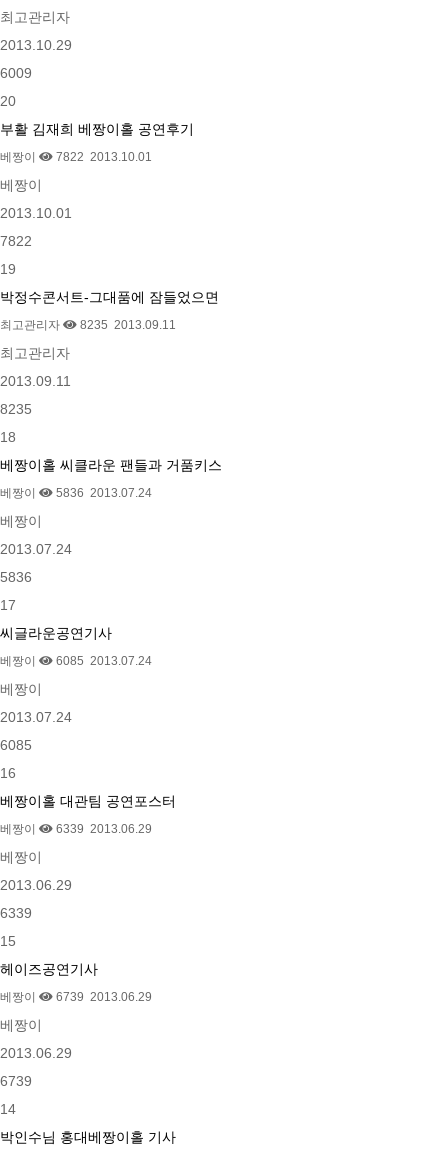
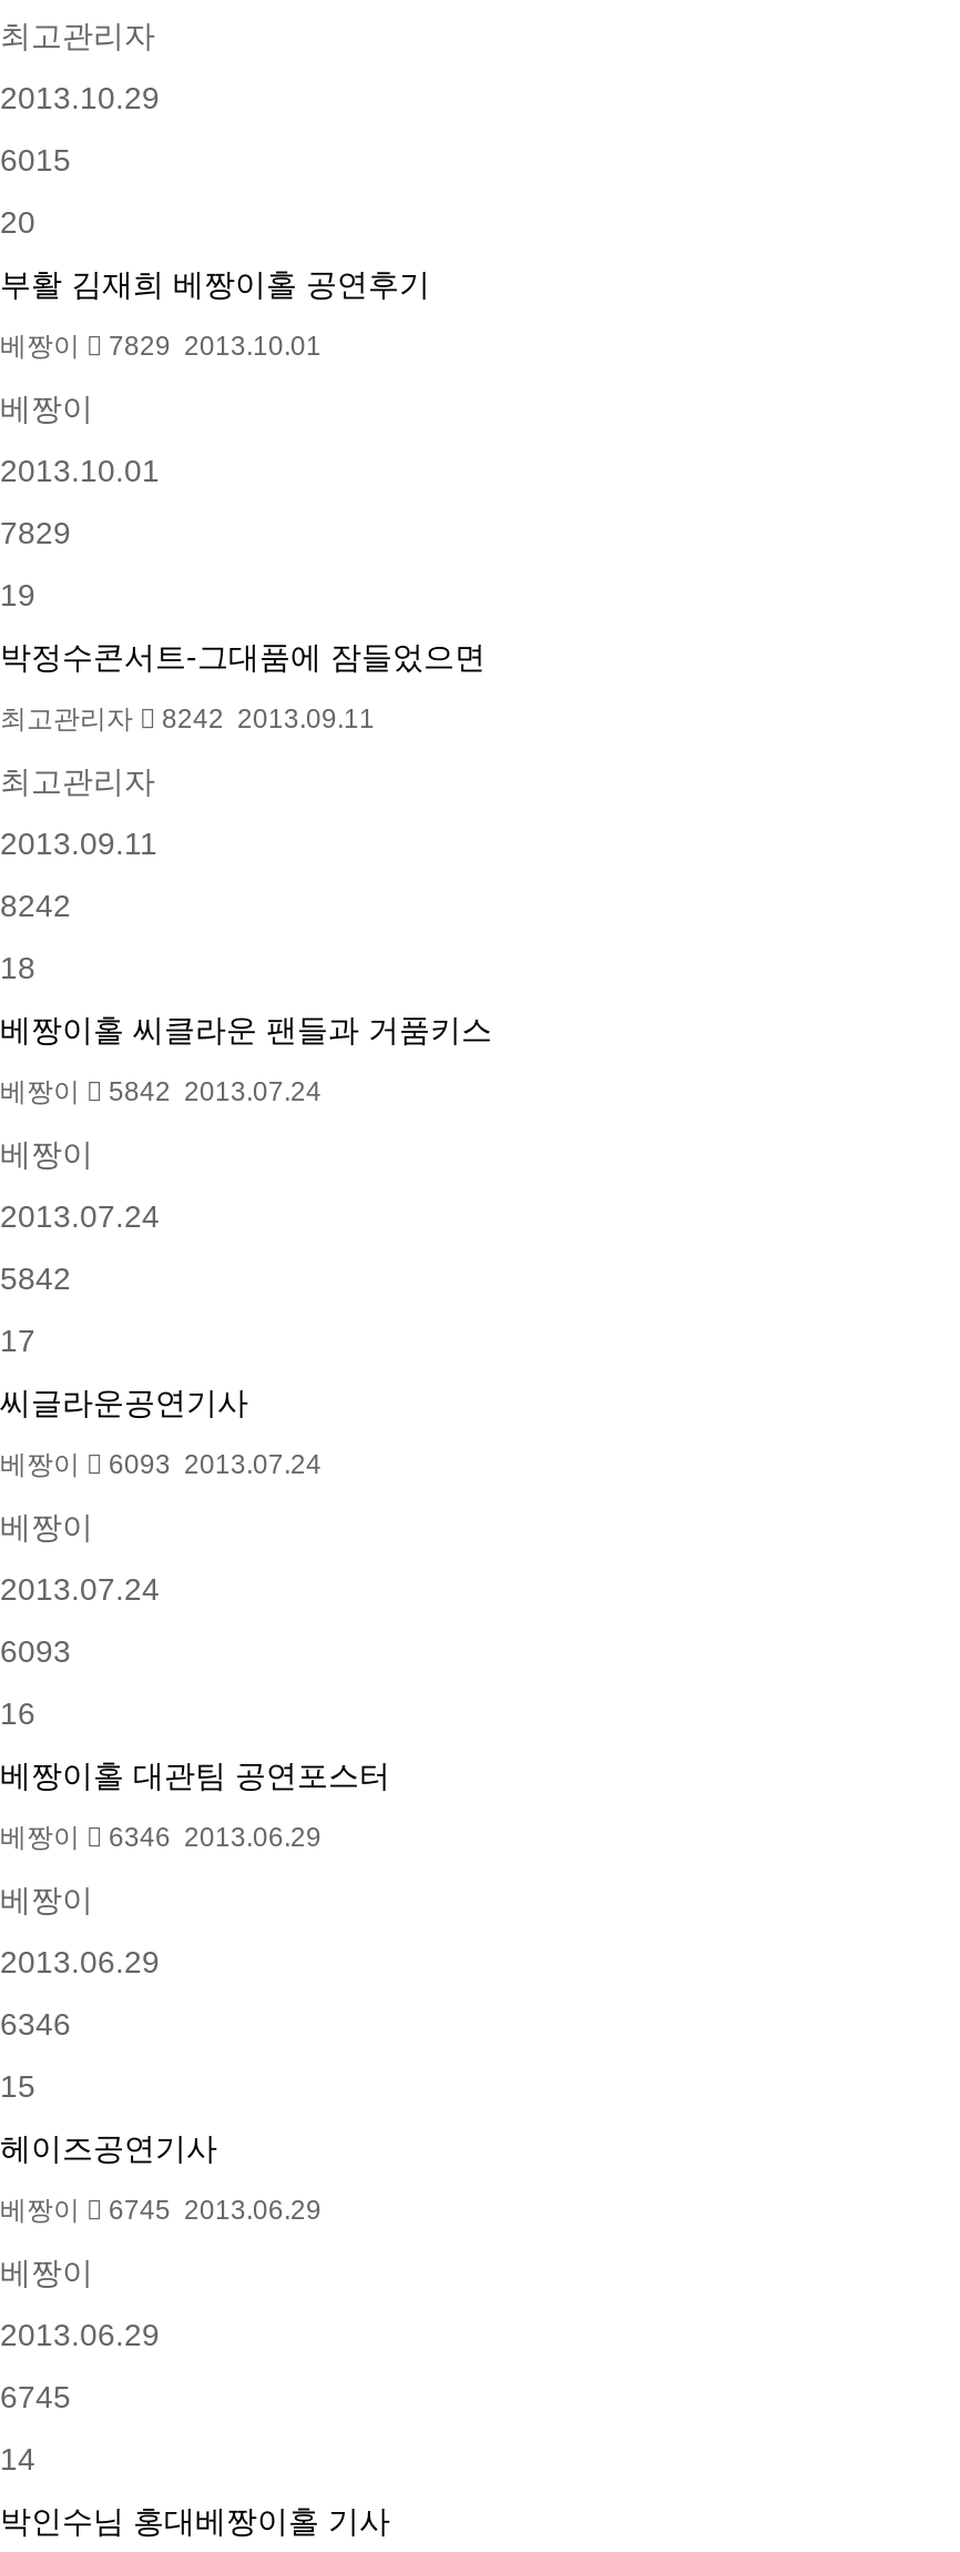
[0,65,32,81] 6009 -> [0,142,71,178] 6015
[0,150,152,164] 베짱이 7822 2013.10.01 -> [0,331,321,362] 베짱이 7829 2013.10.01
[0,233,32,249] 7822 -> [0,515,71,550] 7829
[0,318,176,332] 최고관리자 8235 2013.09.11 -> [0,703,375,735] 최고관리자 8242 2013.09.11
[0,401,32,417] 8235 -> [0,888,71,923] 8242
[0,486,152,500] 베짱이 5836 2013.07.24 -> [0,1076,321,1107] 베짱이 5842 2013.07.24
[0,569,32,585] 5836 -> [0,1260,71,1296] 5842
[0,654,152,668] 베짱이 6085 2013.07.24 -> [0,1449,321,1480] 베짱이 6093 2013.07.24
[0,737,32,753] 6085 -> [0,1633,71,1669] 6093
[0,822,152,836] 베짱이 6339 2013.06.29 -> [0,1822,321,1853] 베짱이 6346 2013.06.29
[0,905,32,921] 6339 -> [0,2006,71,2042] 6346
[0,990,152,1004] 베짱이 6739 2013.06.29 -> [0,2195,321,2226] 베짱이 6745 2013.06.29
[0,1073,32,1089] 6739 -> [0,2379,71,2414] 6745

